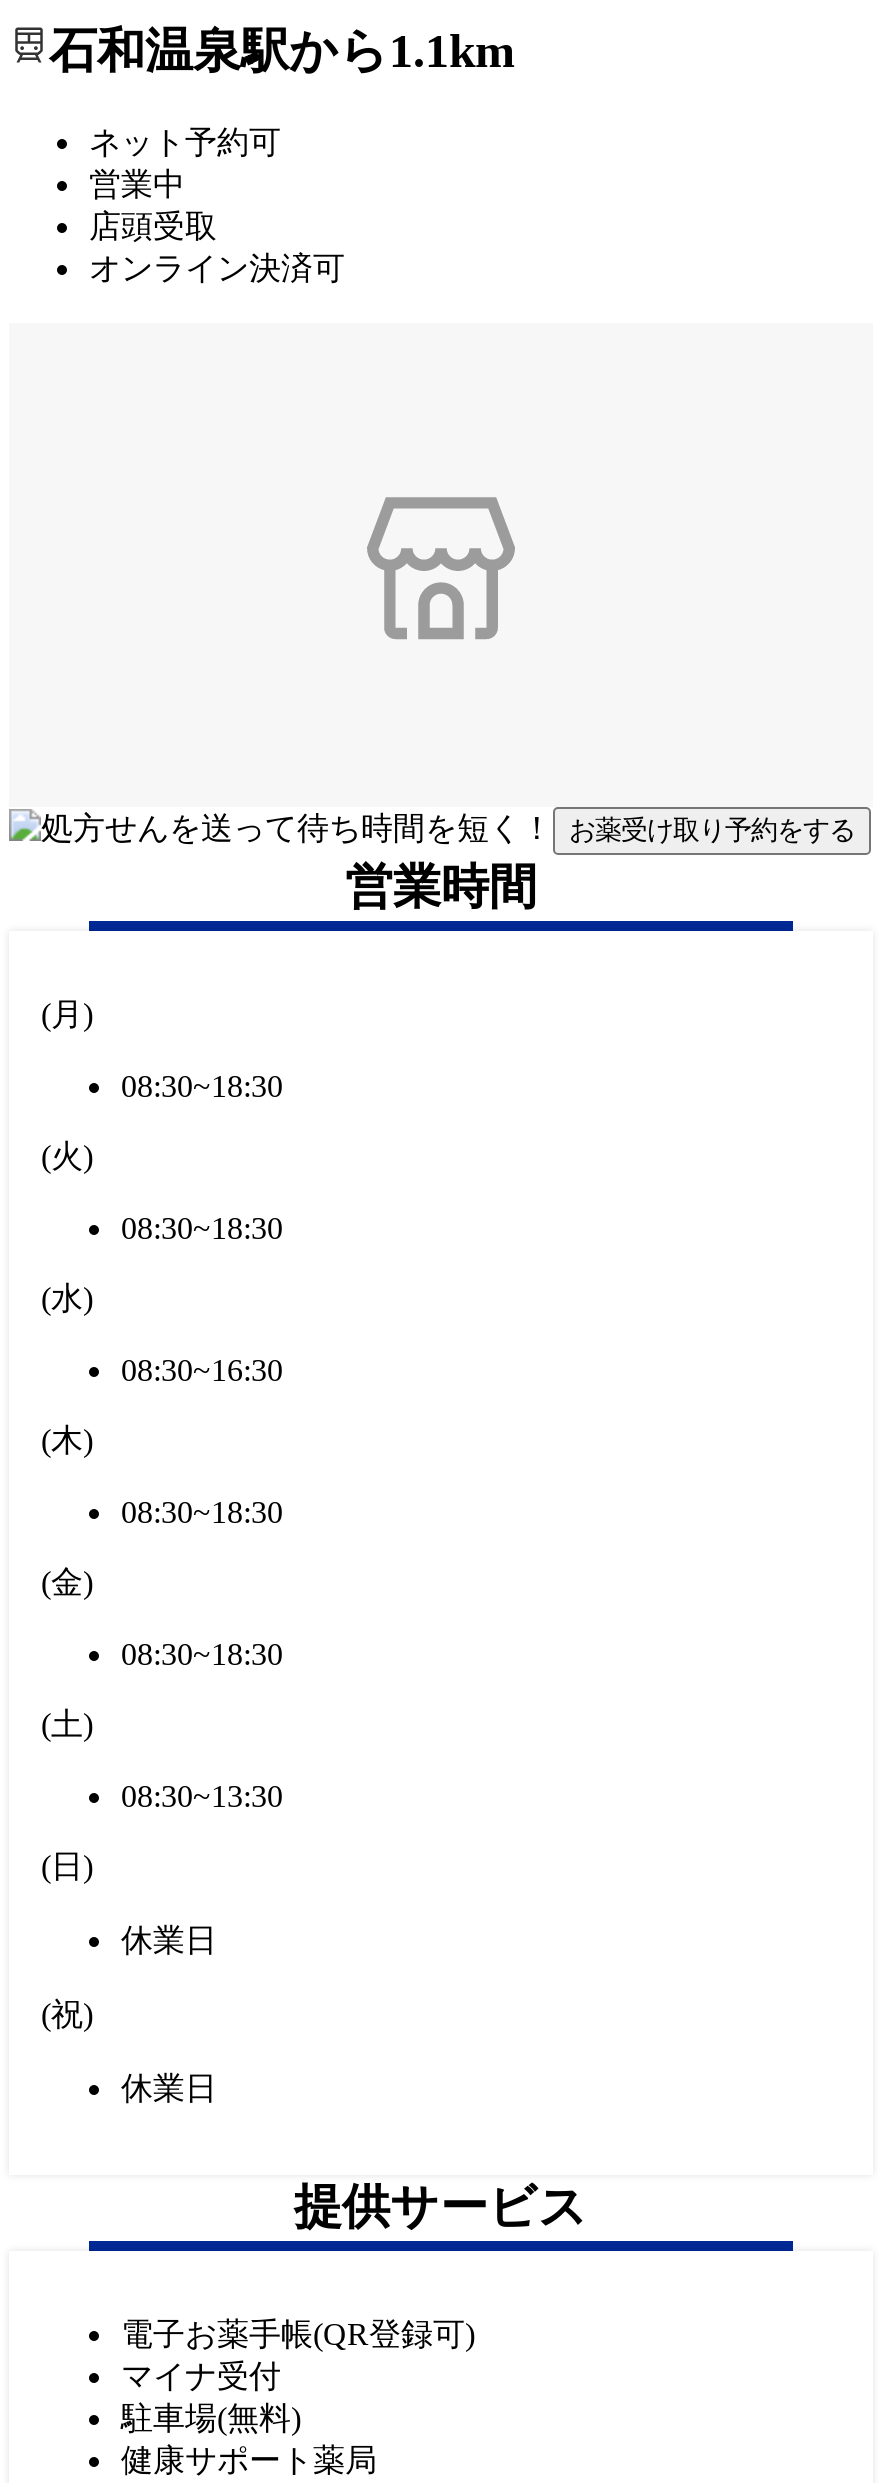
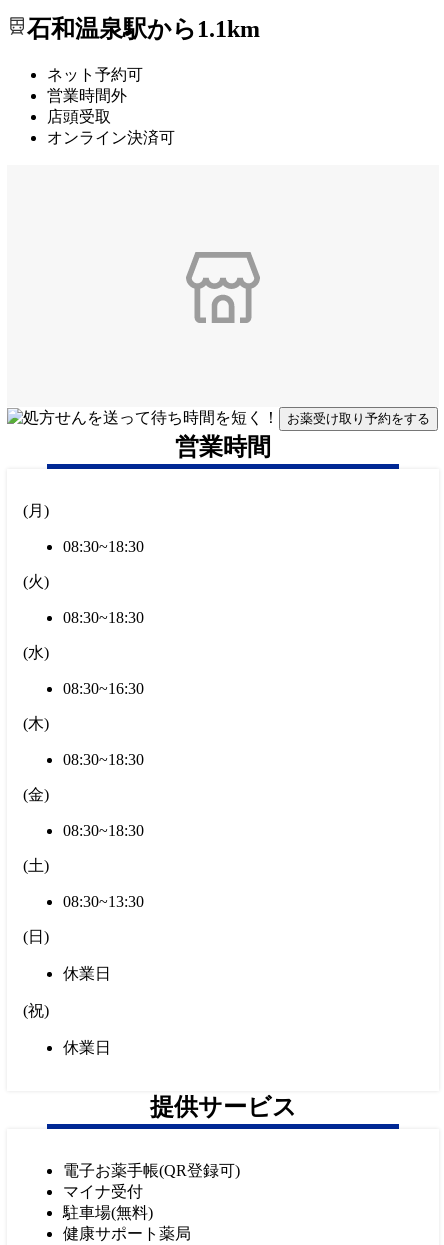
[89,166,185,200] 営業中 -> [47,87,127,104] 営業時間外

